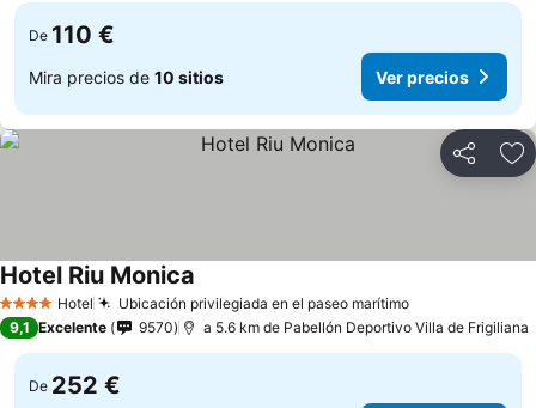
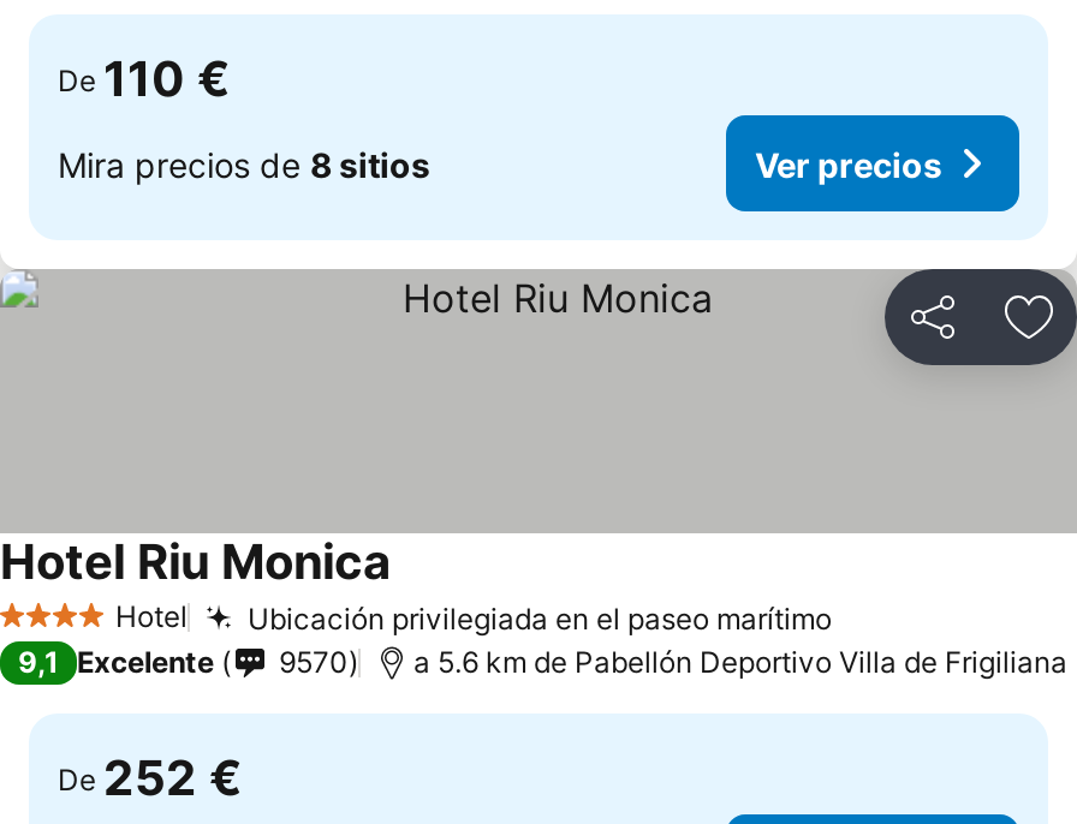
[29,66,224,87] Mira precios de 10 sitios -> [58,143,430,184] Mira precios de 8 sitios

